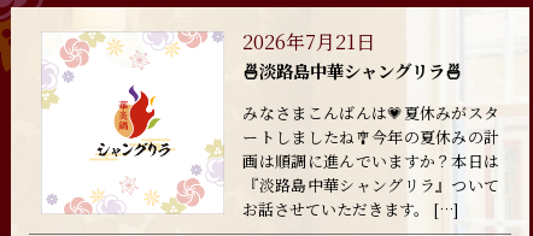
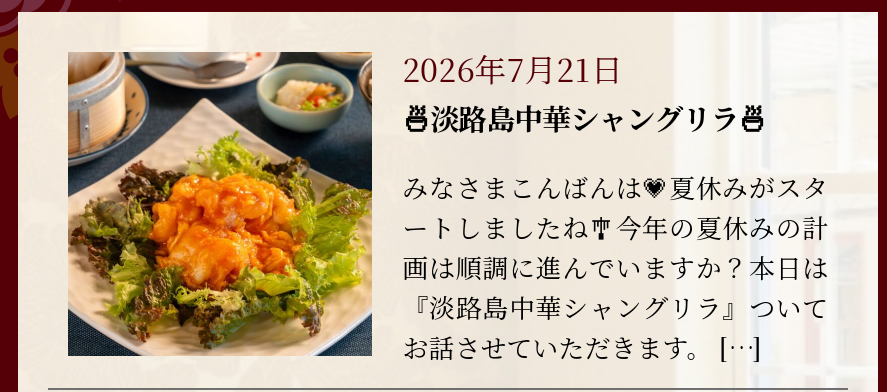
[41,31,224,214] [image] -> [66,50,374,358] [image]

